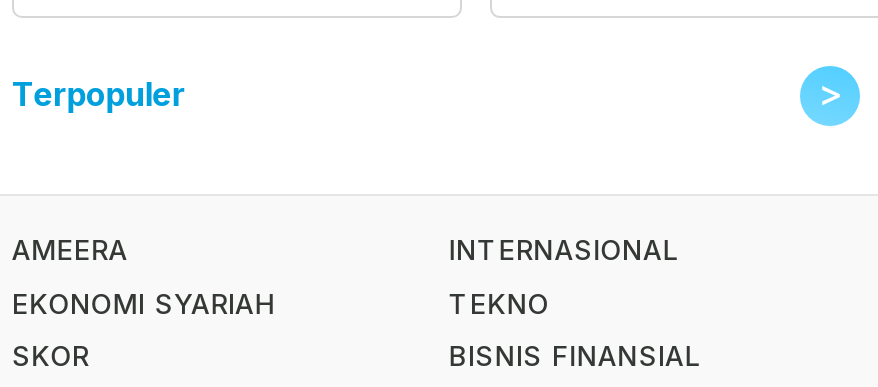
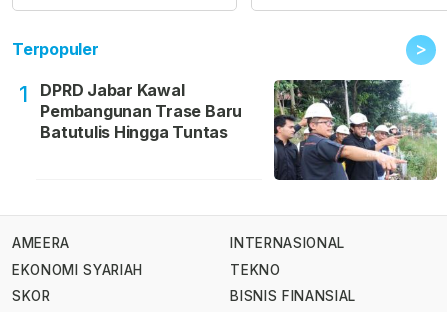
none -> [19,79,438,181] [image] | 1 | DPRD Jabar Kawal | Pembangunan Trase Baru | Batutulis Hingga Tuntas

